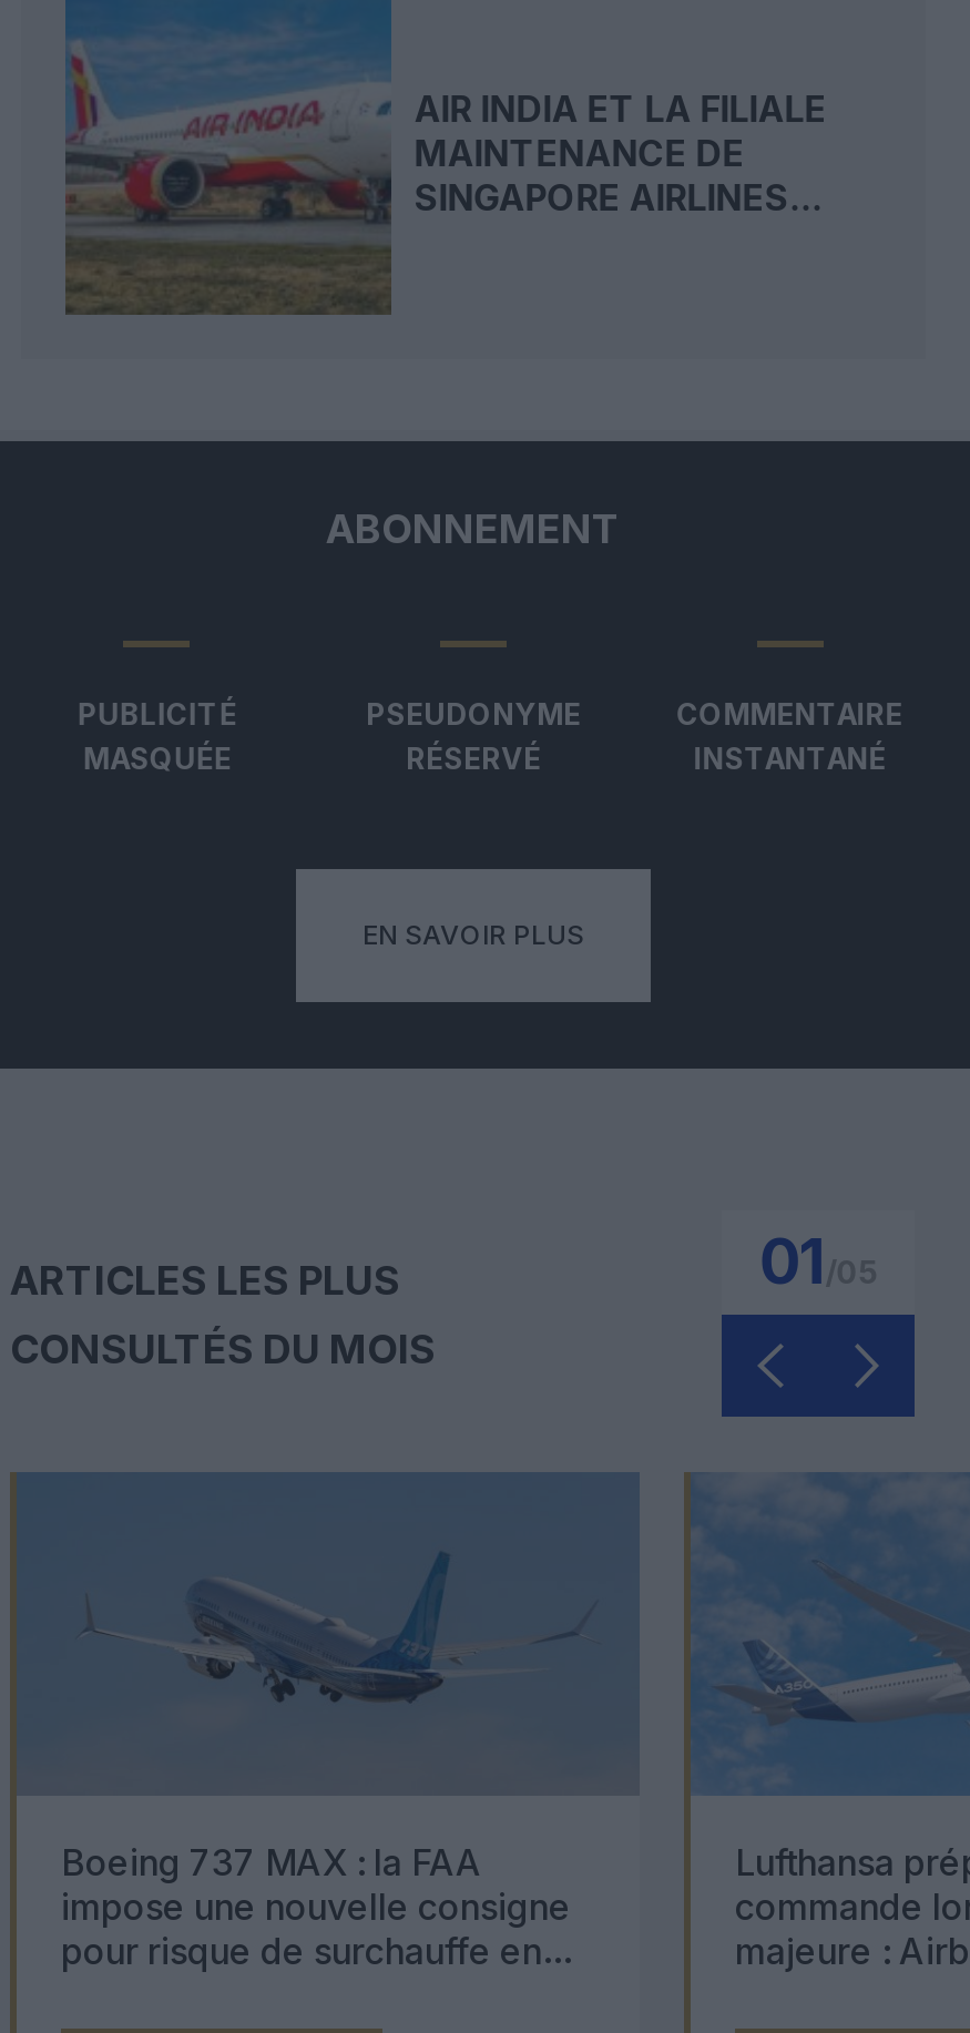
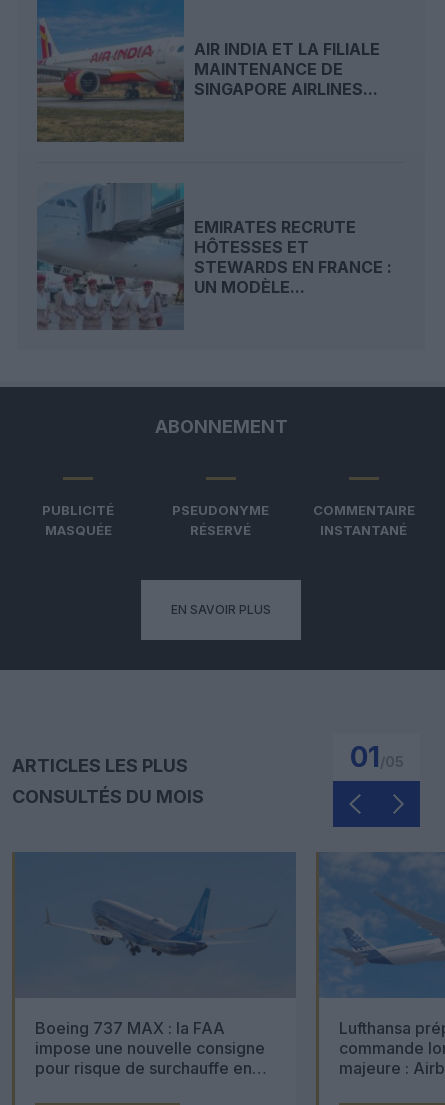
none -> [37,182,392,330] [image] | EMIRATES RECRUTE | HÔTESSES ET | STEWARDS EN FRANCE : | UN MODÈLE...

